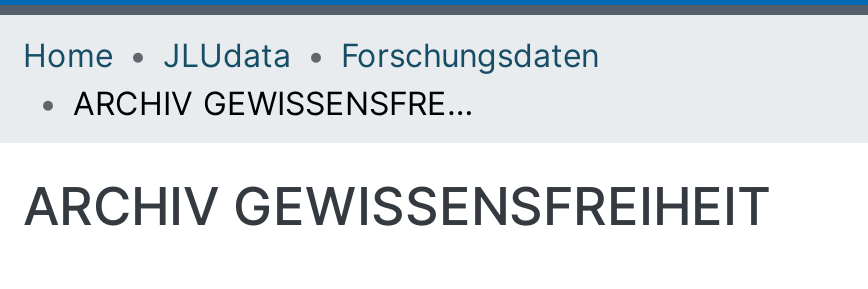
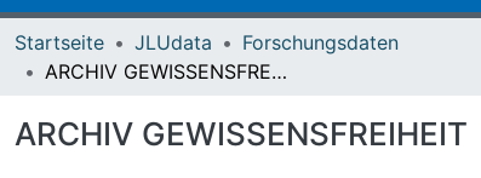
[23,35,113,75] Home -> [15,30,104,54] Startseite

